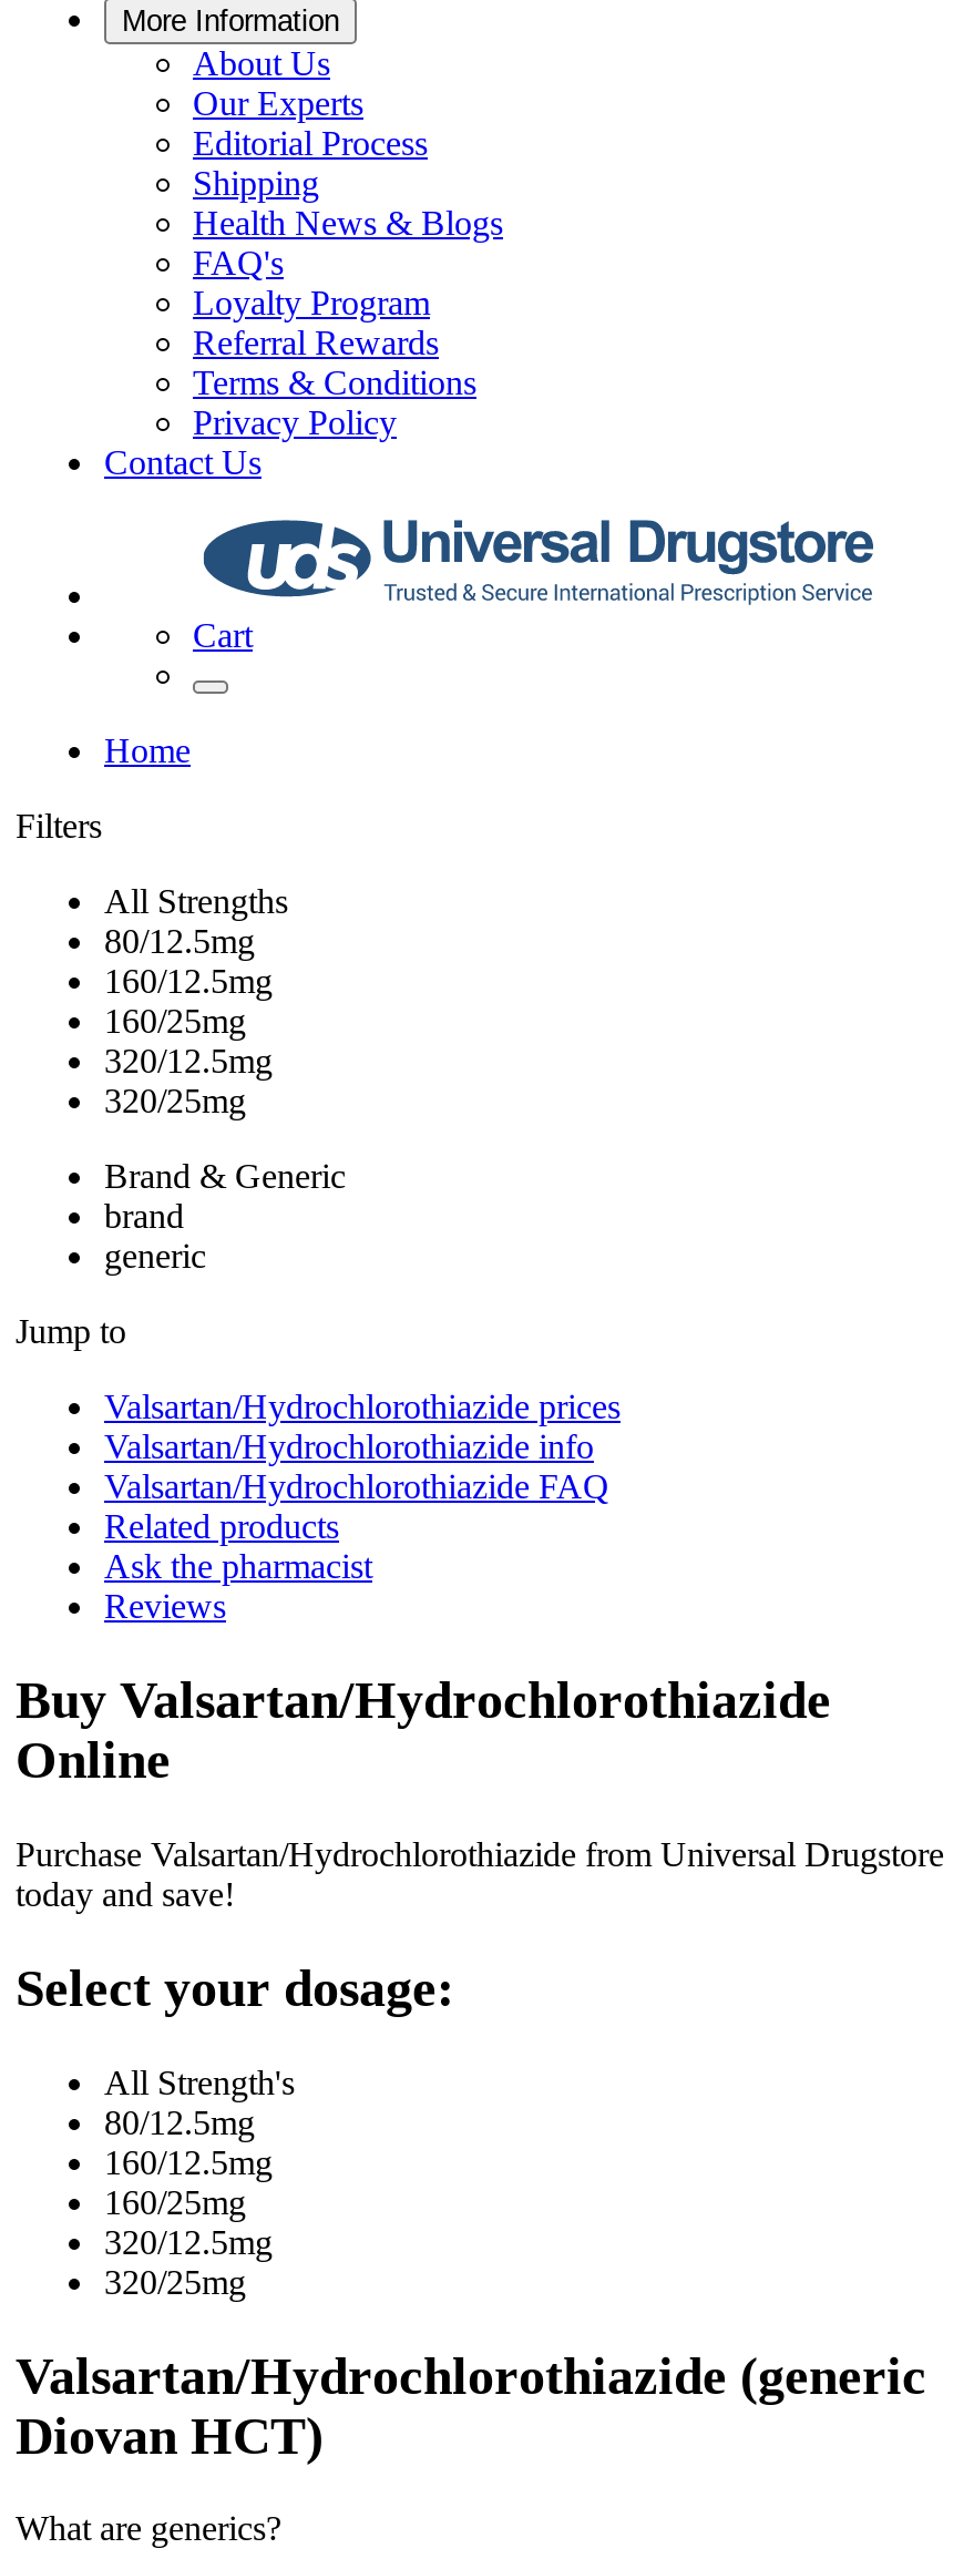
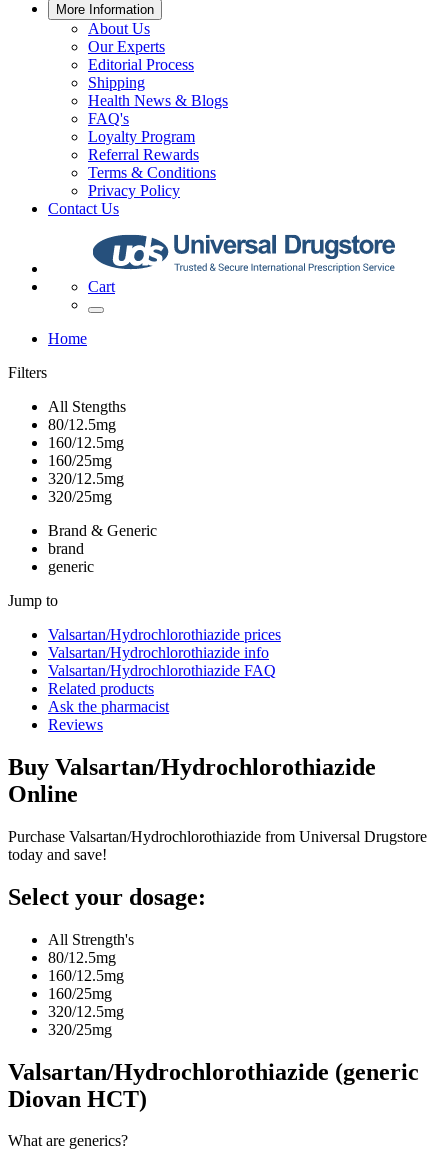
[104,882,288,920] All Strengths -> [48,398,126,415] All Stengths

